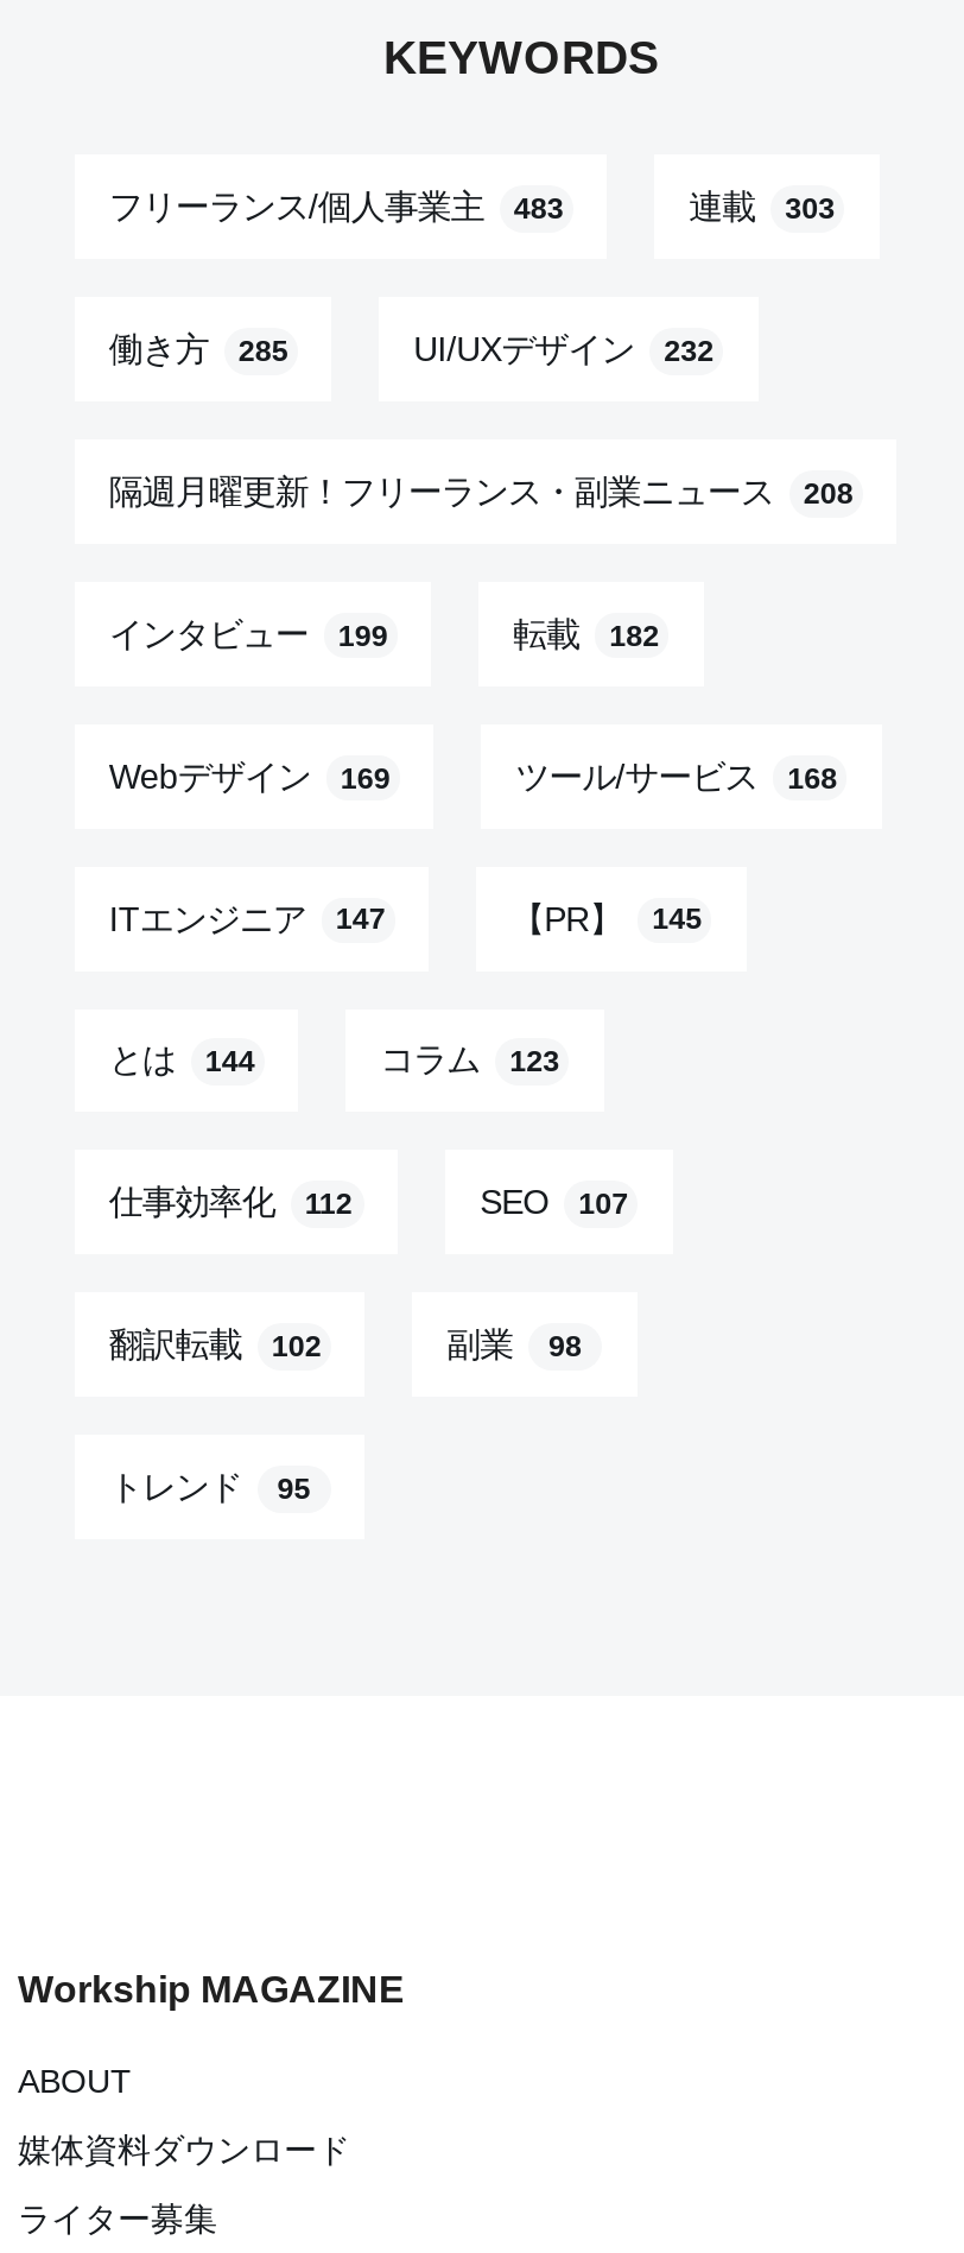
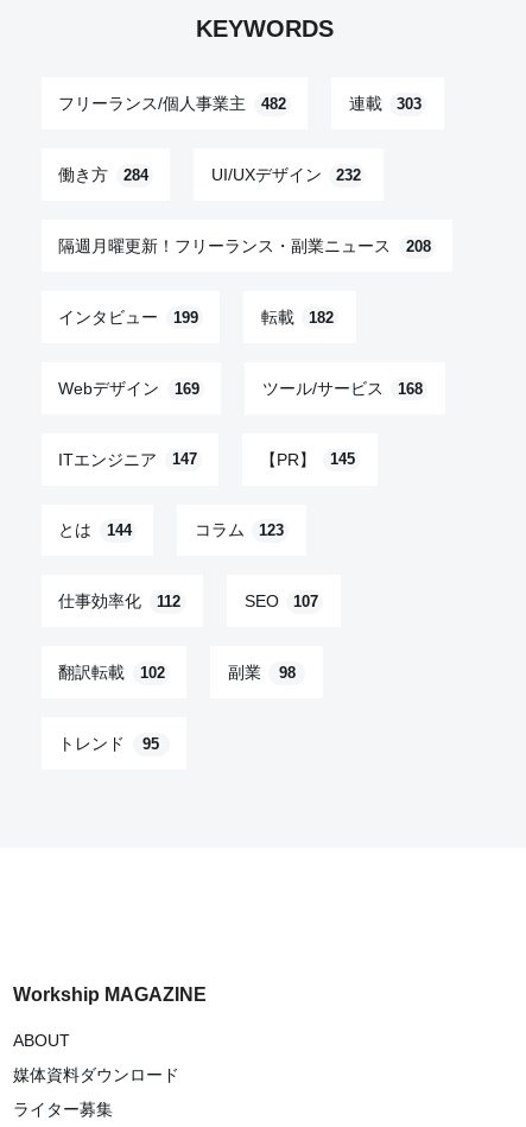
[109,188,564,226] フリーランス/個人事業主 483 -> [59,94,286,113] フリーランス/個人事業主 482
[109,330,288,368] 働き方 285 -> [59,165,148,184] 働き方 284

